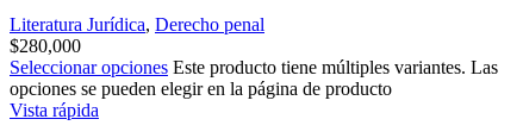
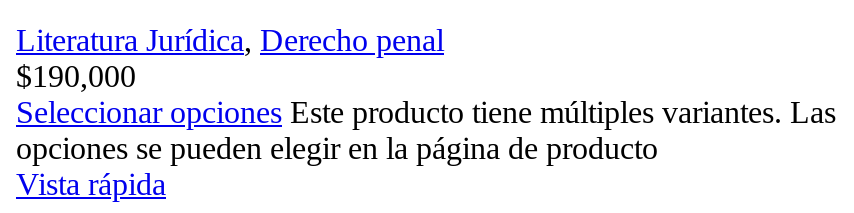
[10,36,81,56] $280,000 -> [16,59,136,93] $190,000

